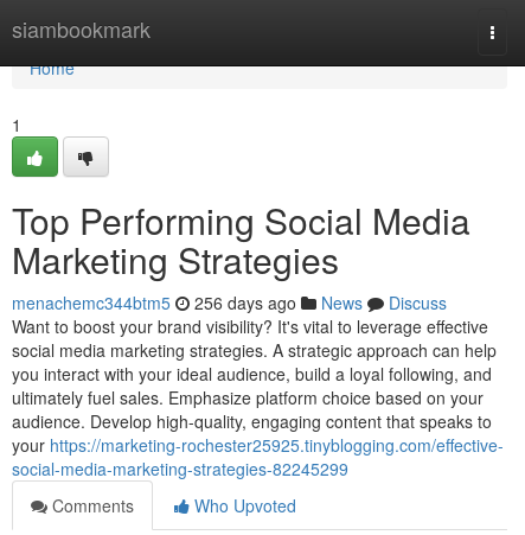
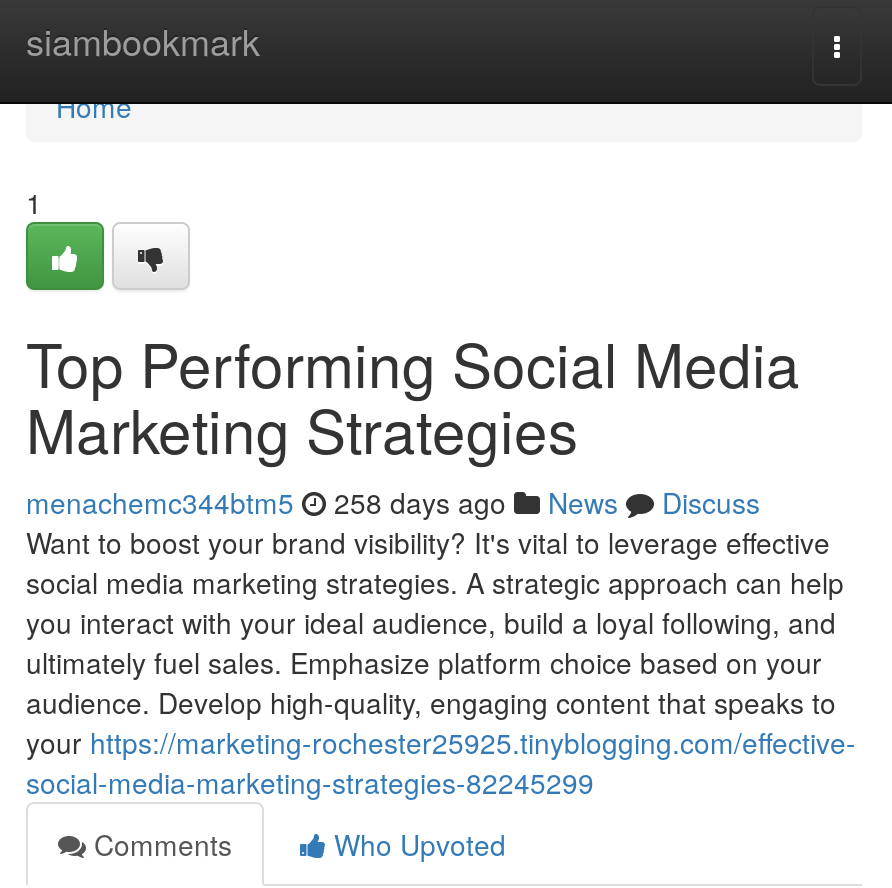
[12,291,447,314] menachemc344btm5 256 days ago News Discuss -> [26,482,760,522] menachemc344btm5 258 days ago News Discuss

